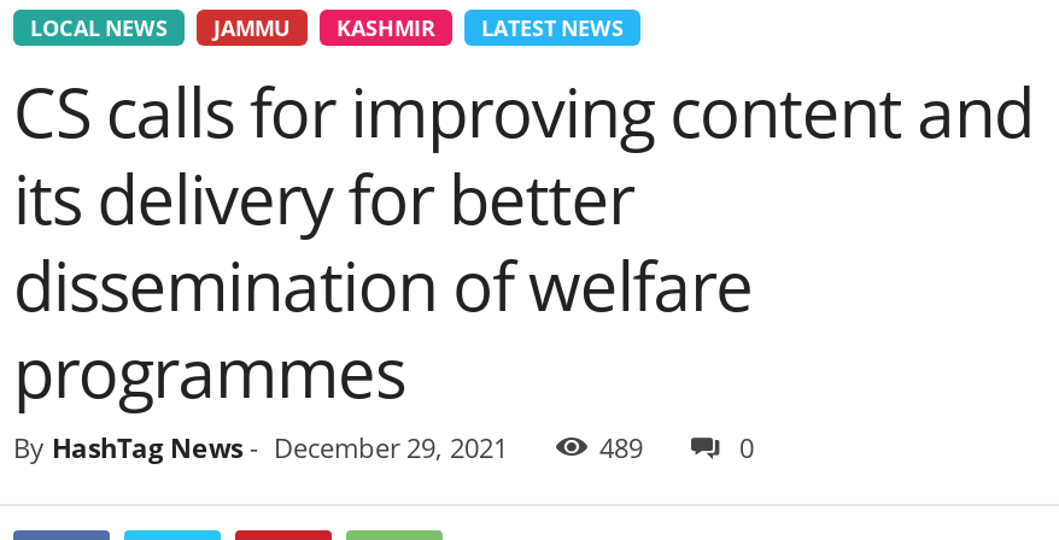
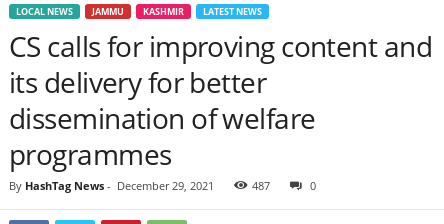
[599,429,643,465] 489 -> [252,178,270,193] 487

